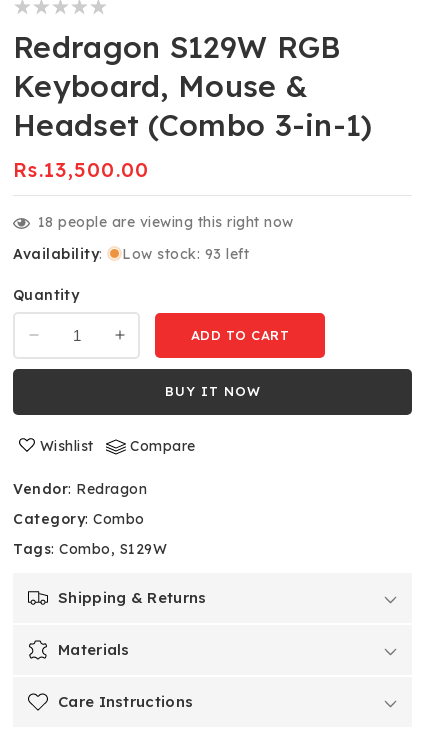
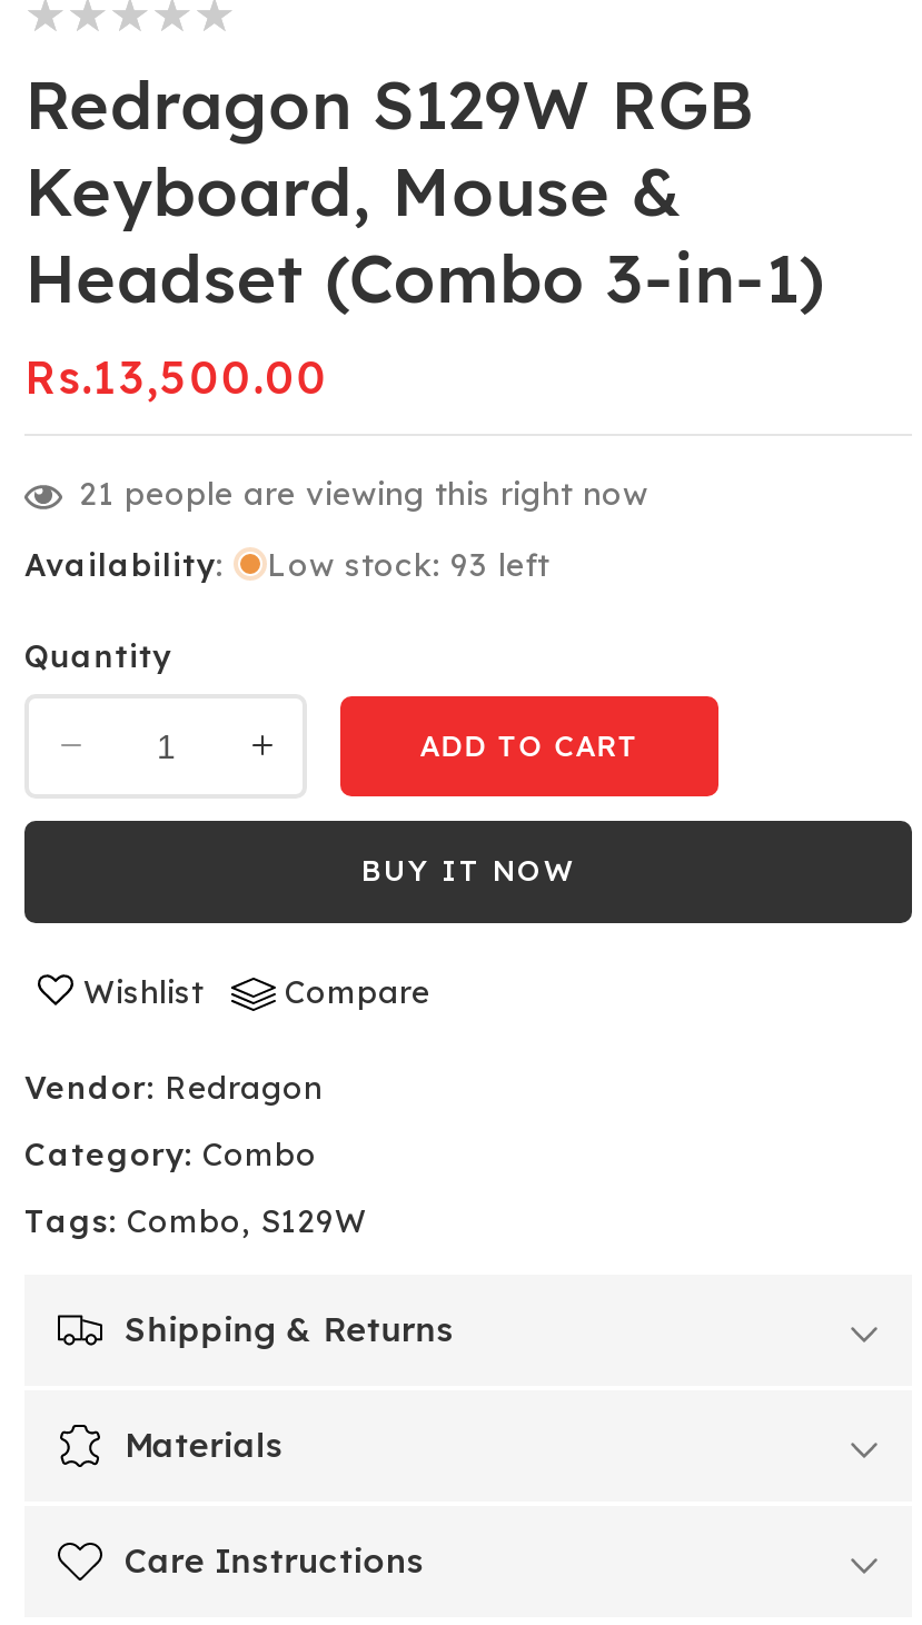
[37,213,293,231] 18 people are viewing this right now -> [79,473,648,513] 21 people are viewing this right now

